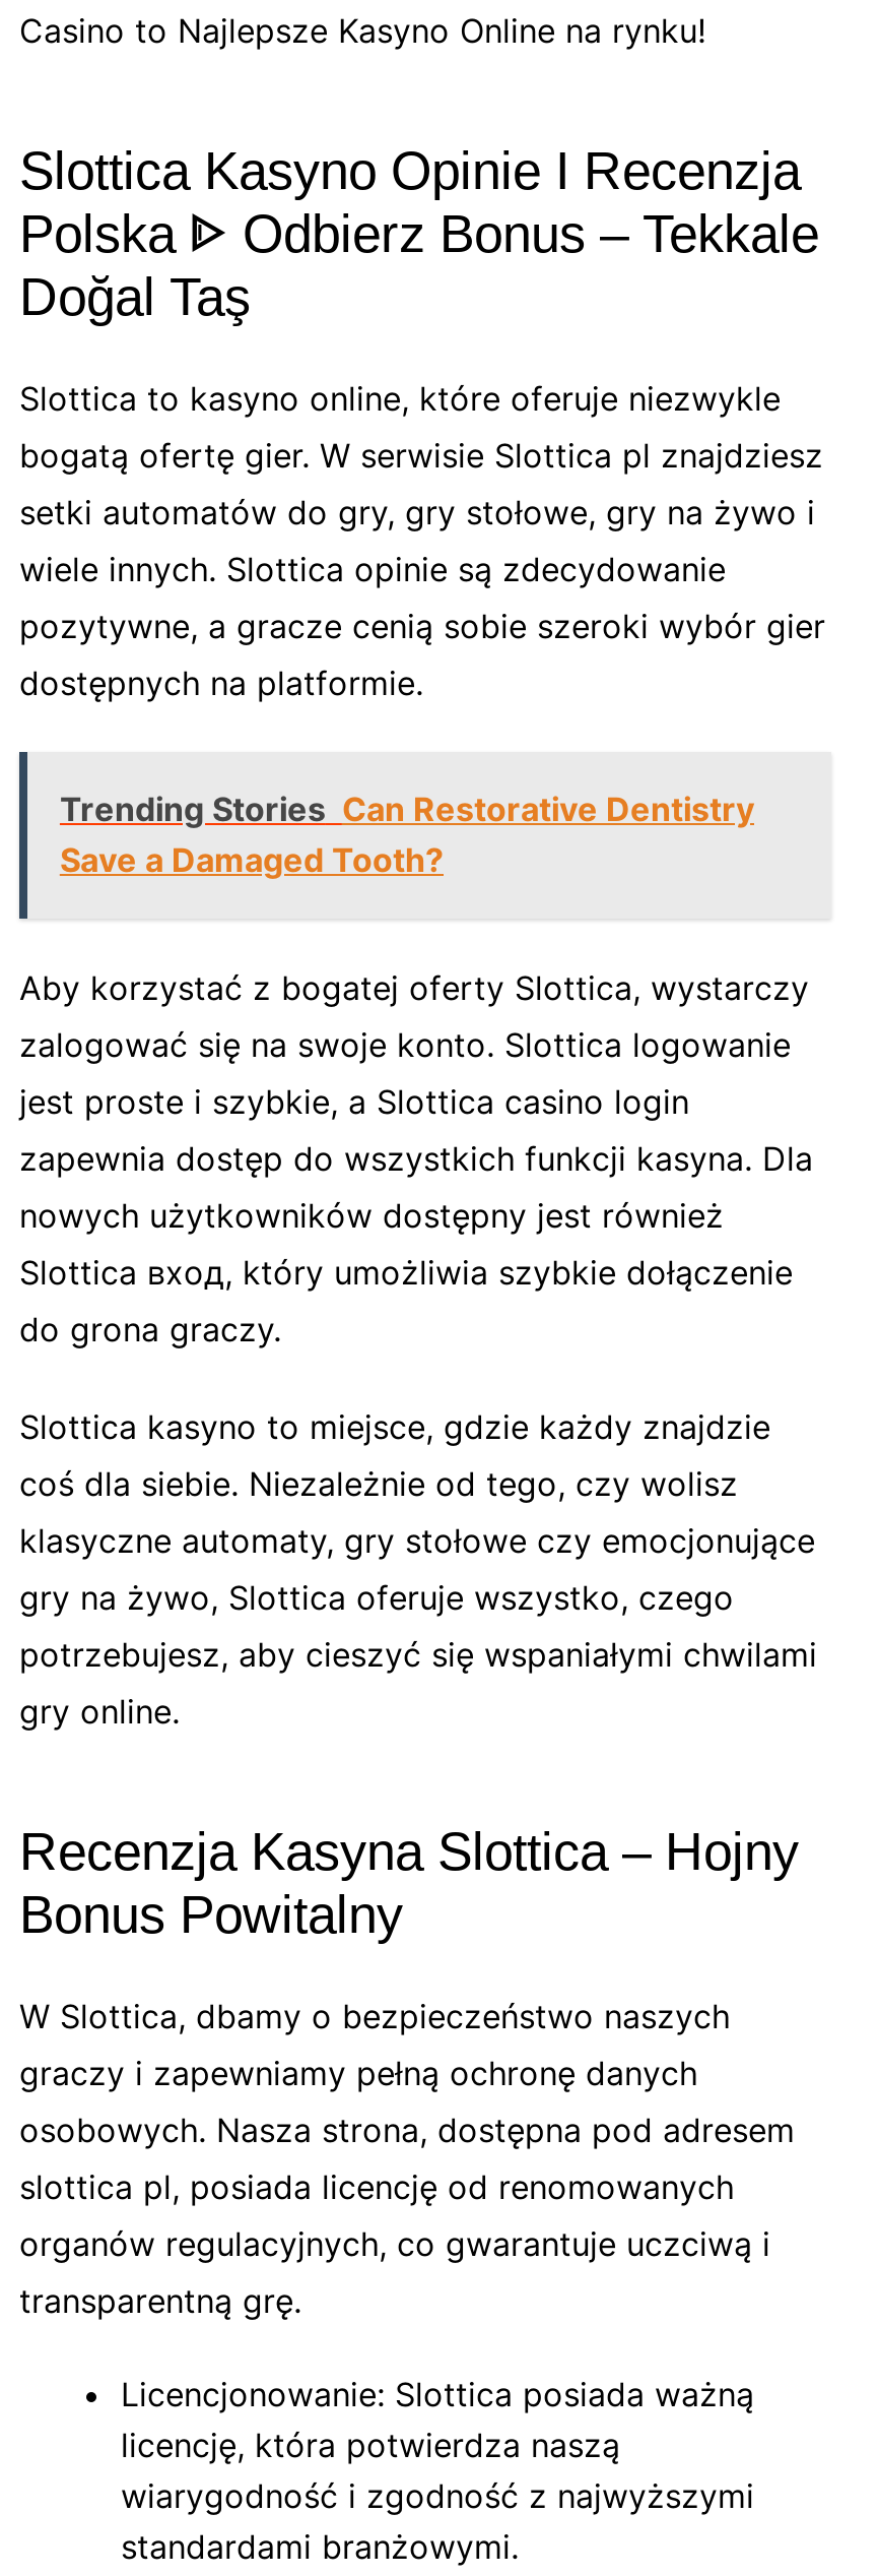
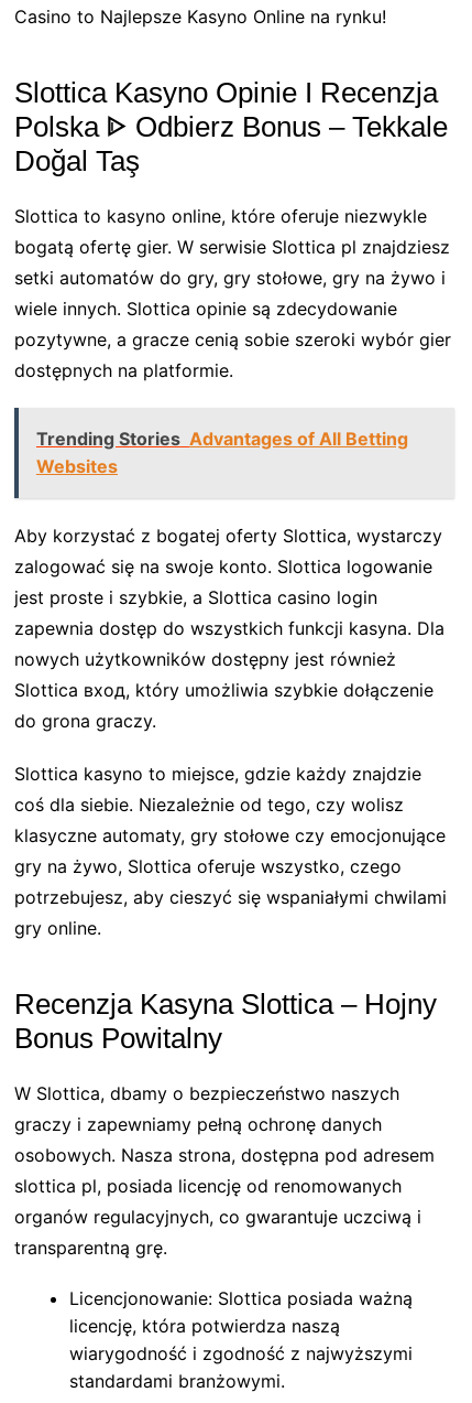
[60,789,754,880] Trending Stories Can Restorative Dentistry | Save a Damaged Tooth? -> [36,428,408,477] Trending Stories Advantages of All Betting | Websites

